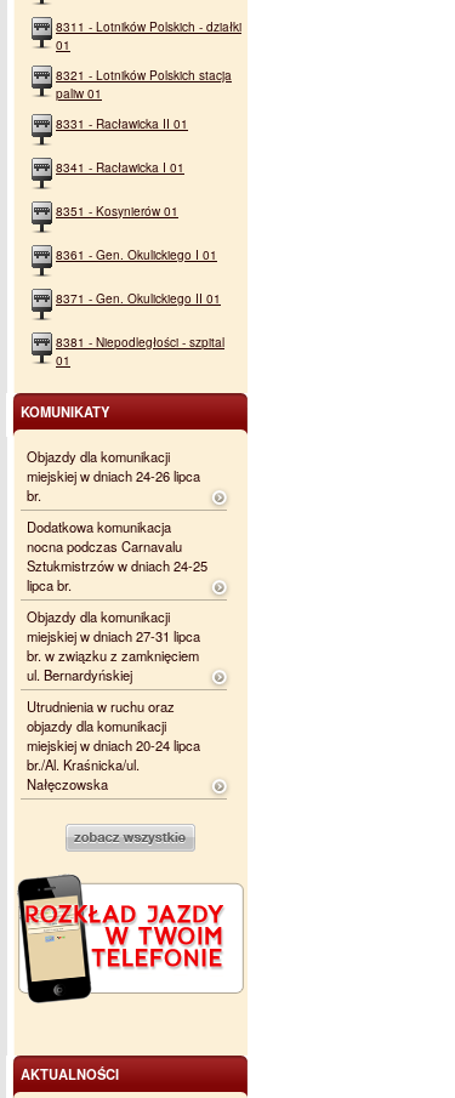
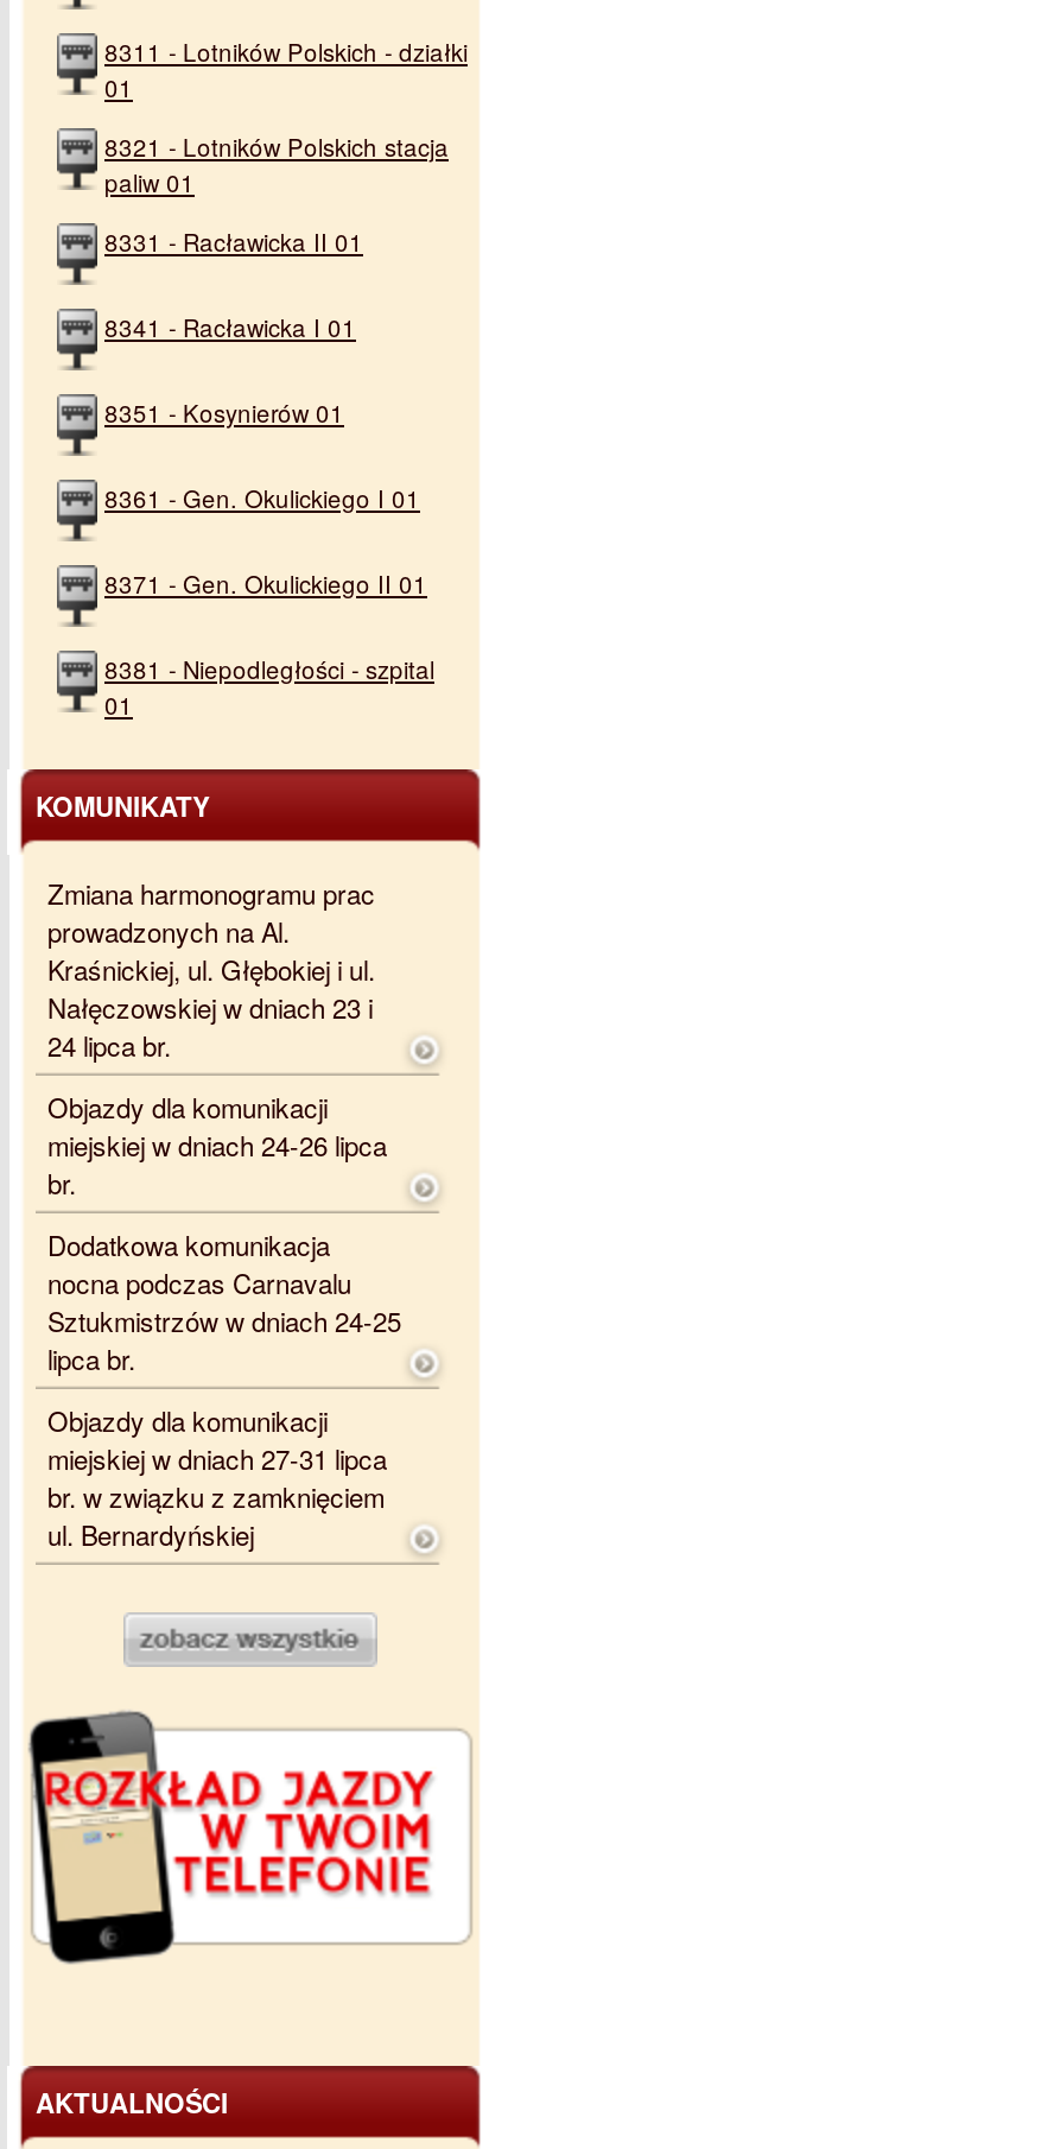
none -> [47,874,375,1064] Zmiana harmonogramu prac | prowadzonych na Al. | Kraśnickiej, ul. Głębokiej i ul. | Nałęczowskiej w dniach 23 i | 24 lipca br.
moved [27,446,207,684] -> [47,1088,401,1553]: Objazdy dla komunikacji | miejskiej w dniach 24-26 lipca | br. | ... | br. w związku z zamknięciem | ul. Bernardyńskiej
[27,696,200,793] Utrudnienia w ruchu oraz | objazdy dla komunikacji | miejskiej w dniach 20-24 lipca | br./Al. Kraśnicka/ul. | Nałęczowska -> none

